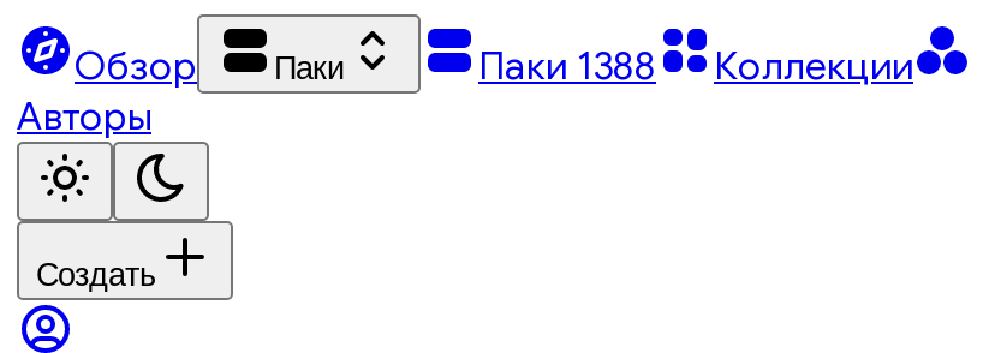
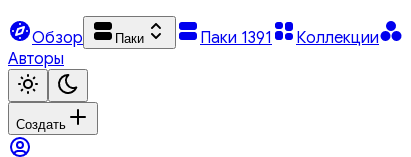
[478,43,913,91] Паки 1388 Коллекции -> [200,28,379,48] Паки 1391 Коллекции

